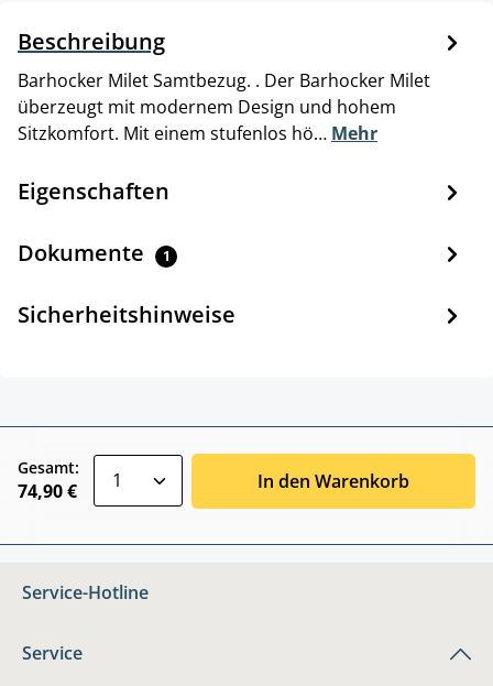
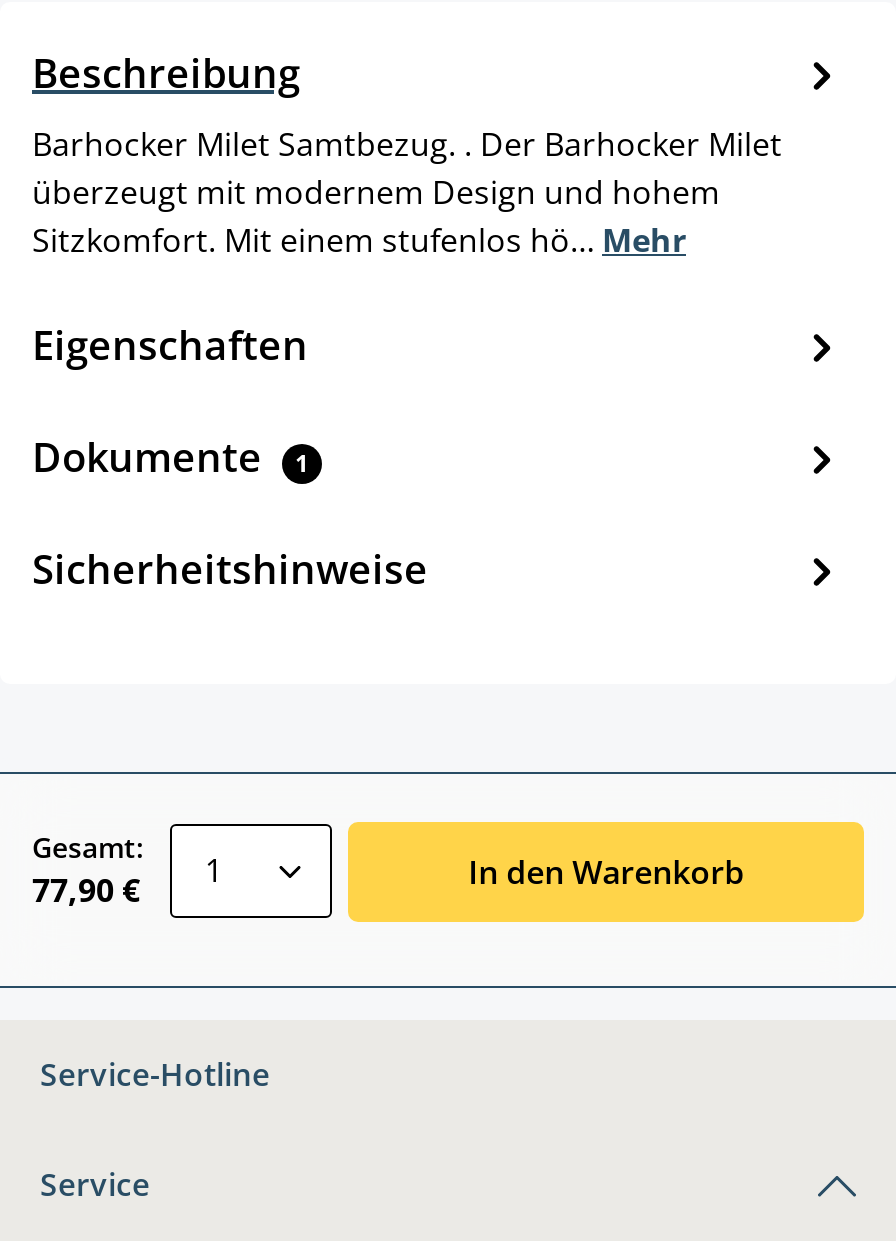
[18,479,77,504] 74,90 € -> [32,869,140,913] 77,90 €

